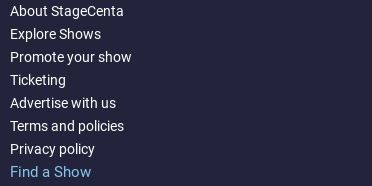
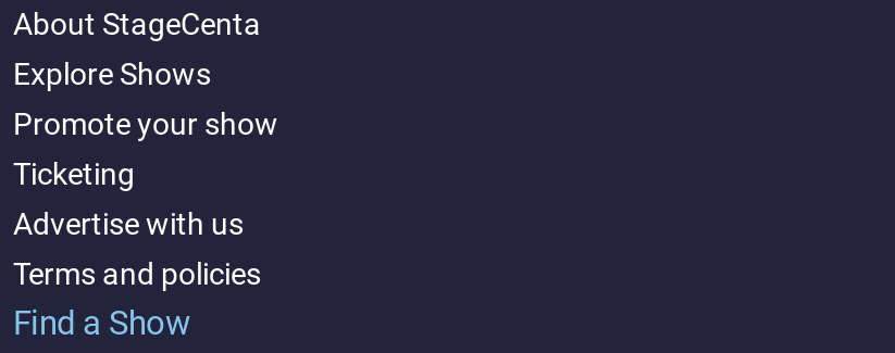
[10,141,95,157] Privacy policy -> none

